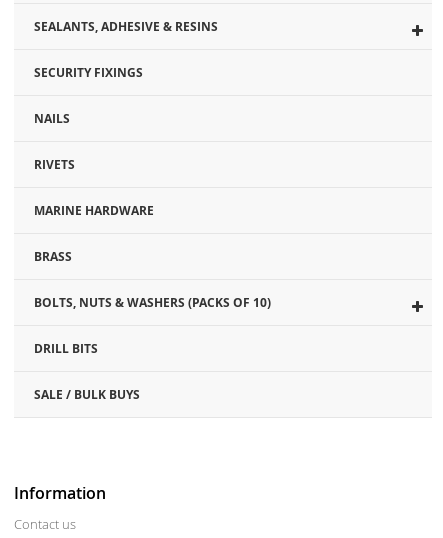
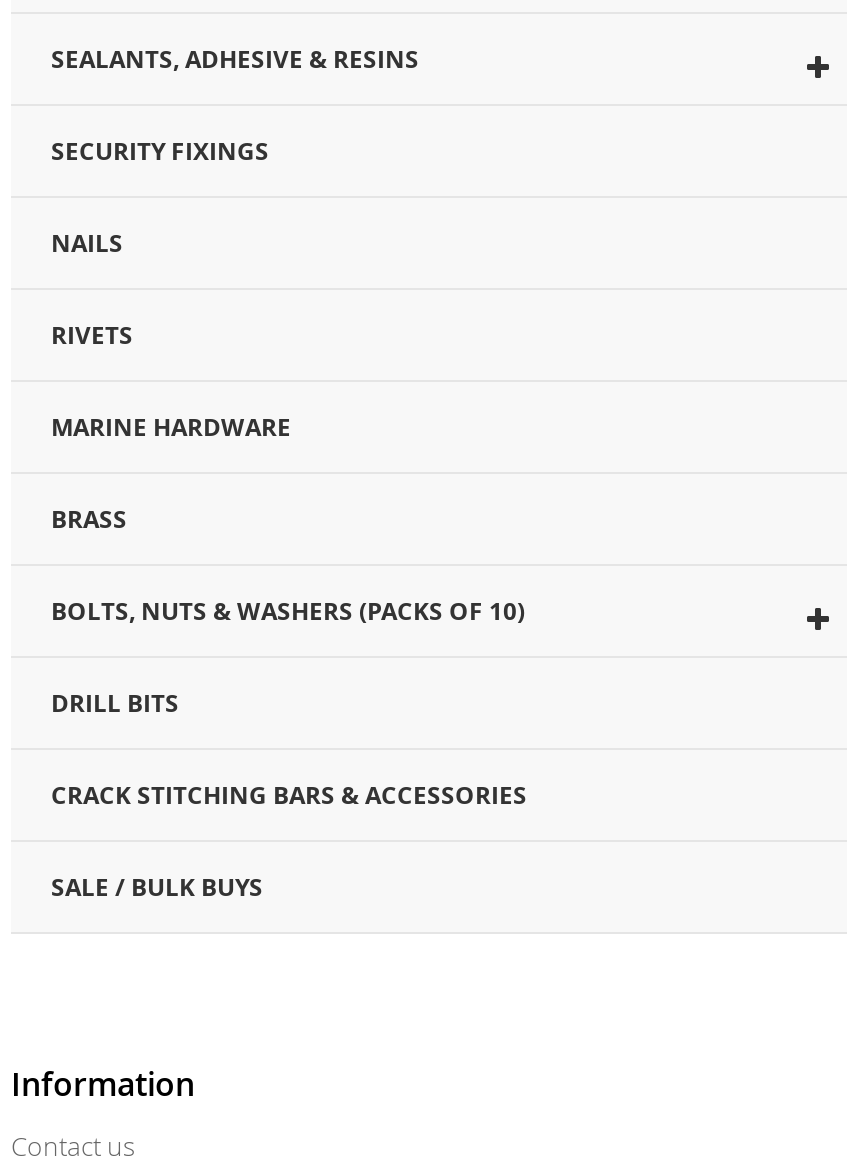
none -> [51,778,527,812] CRACK STITCHING BARS & ACCESSORIES

